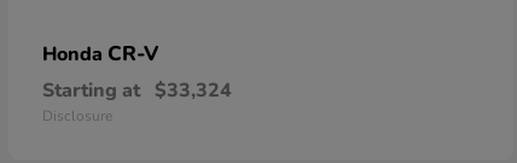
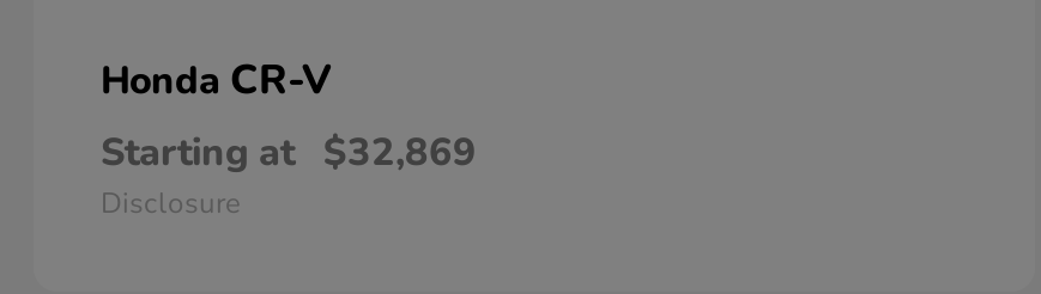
[42,77,232,103] Starting at $33,324 -> [101,127,477,179] Starting at $32,869

